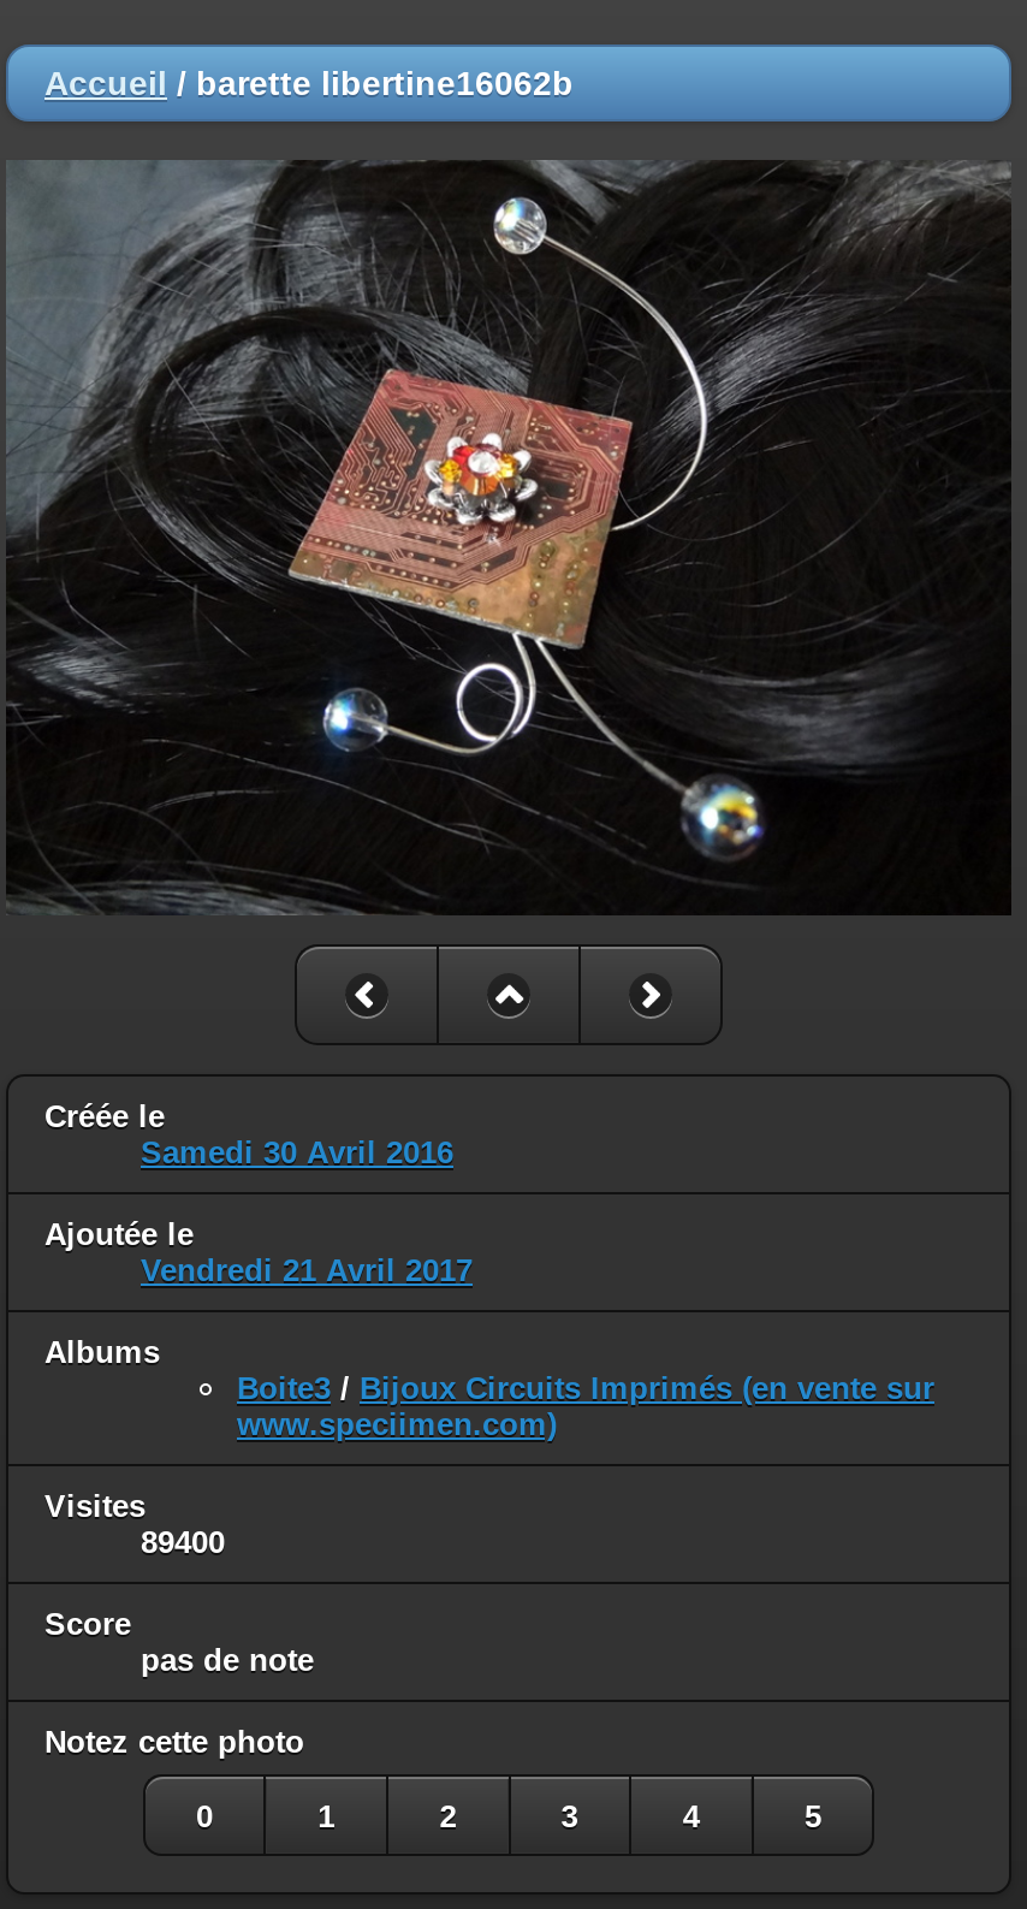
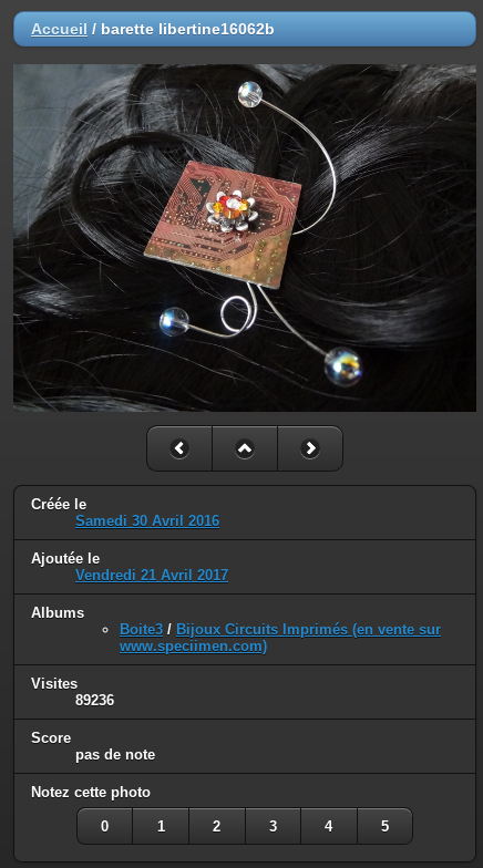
[141,1525,225,1561] 89400 -> [75,692,114,709] 89236

